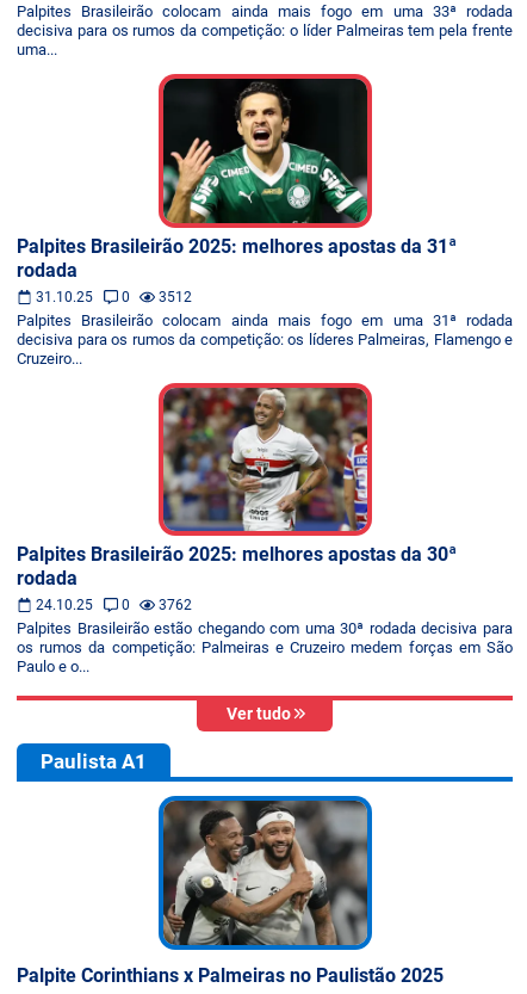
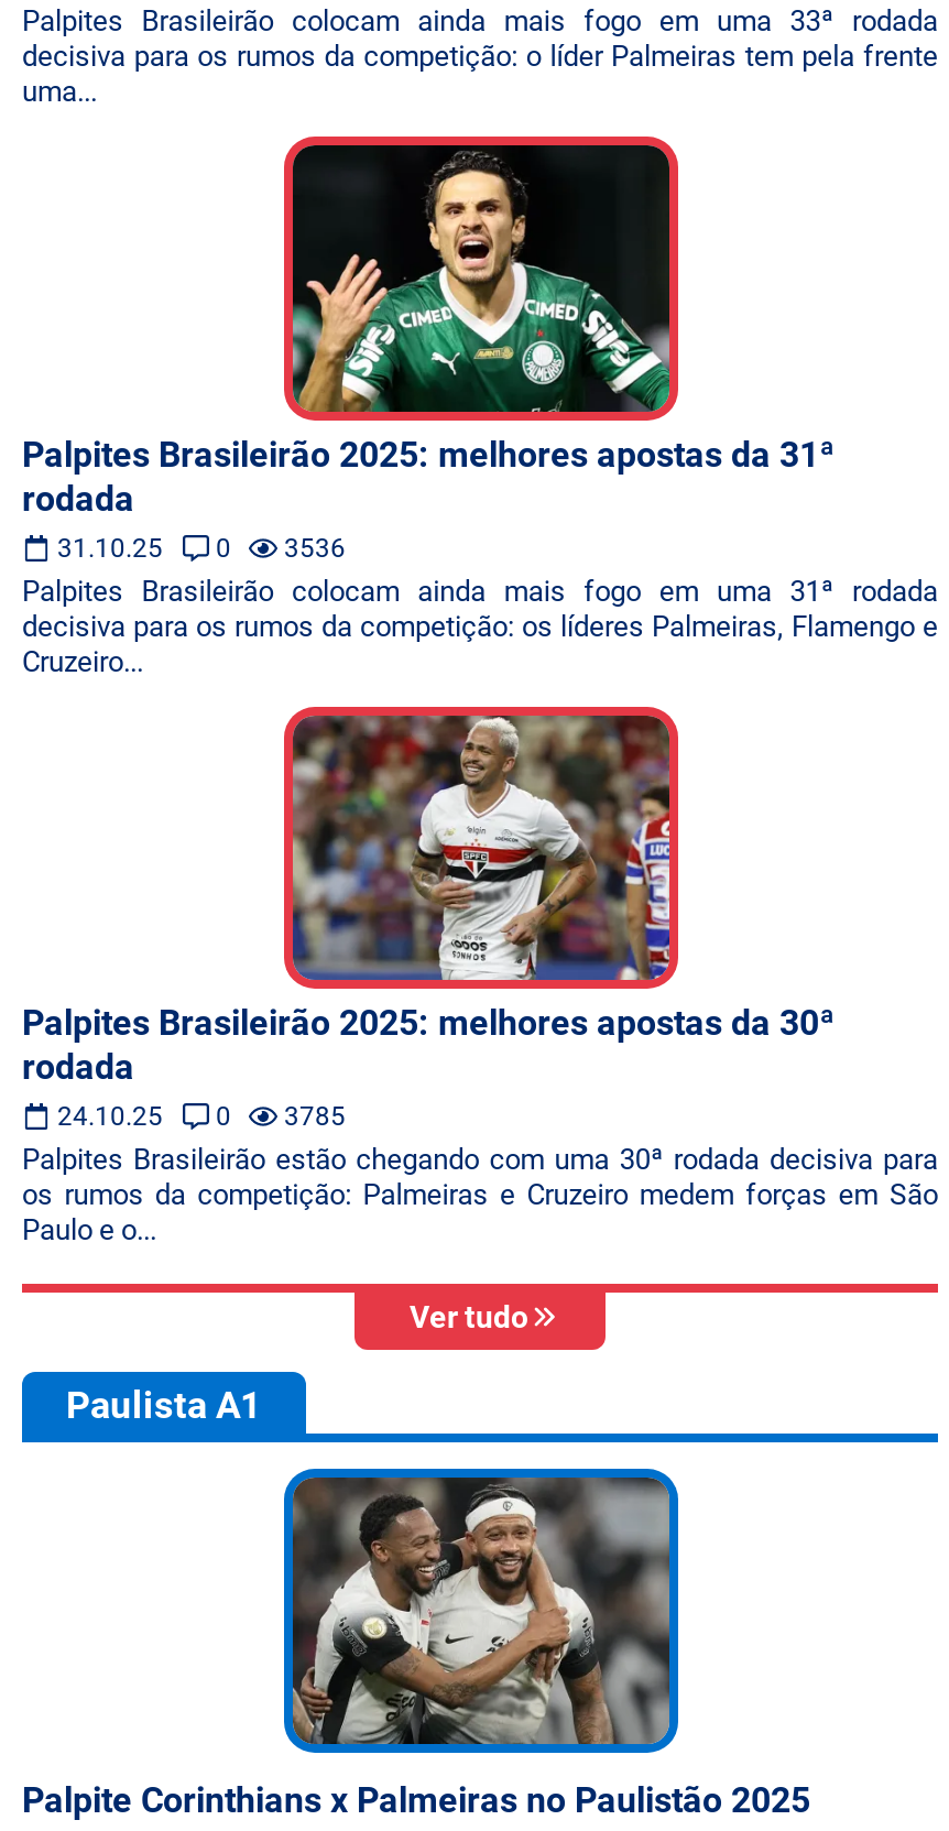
[36,289,192,305] 31.10.25 0 3512 -> [57,533,346,564] 31.10.25 0 3536
[36,597,192,614] 24.10.25 0 3762 -> [57,1102,346,1133] 24.10.25 0 3785

